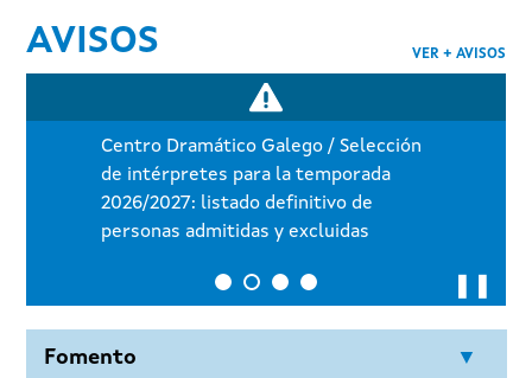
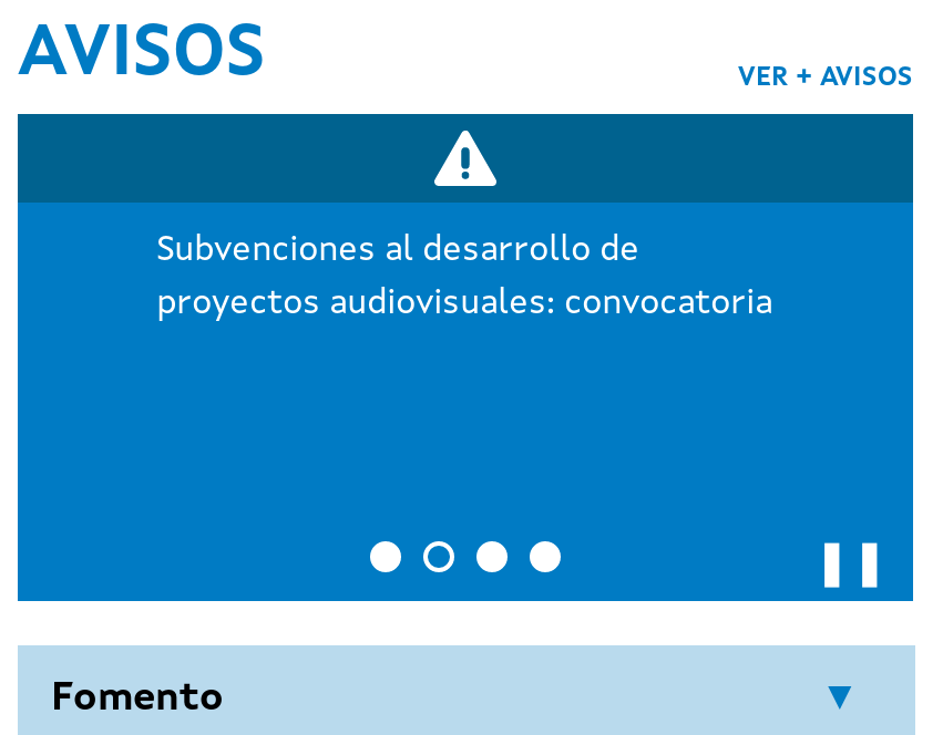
[100,137,421,241] Centro Dramático Galego / Selección | de intérpretes para la temporada | 2026/2027: listado definitivo de | personas admitidas y excluidas -> [156,232,773,321] Subvenciones al desarrollo de | proyectos audiovisuales: convocatoria

